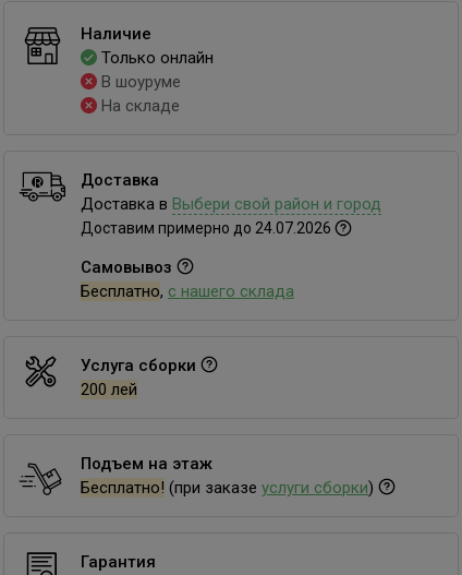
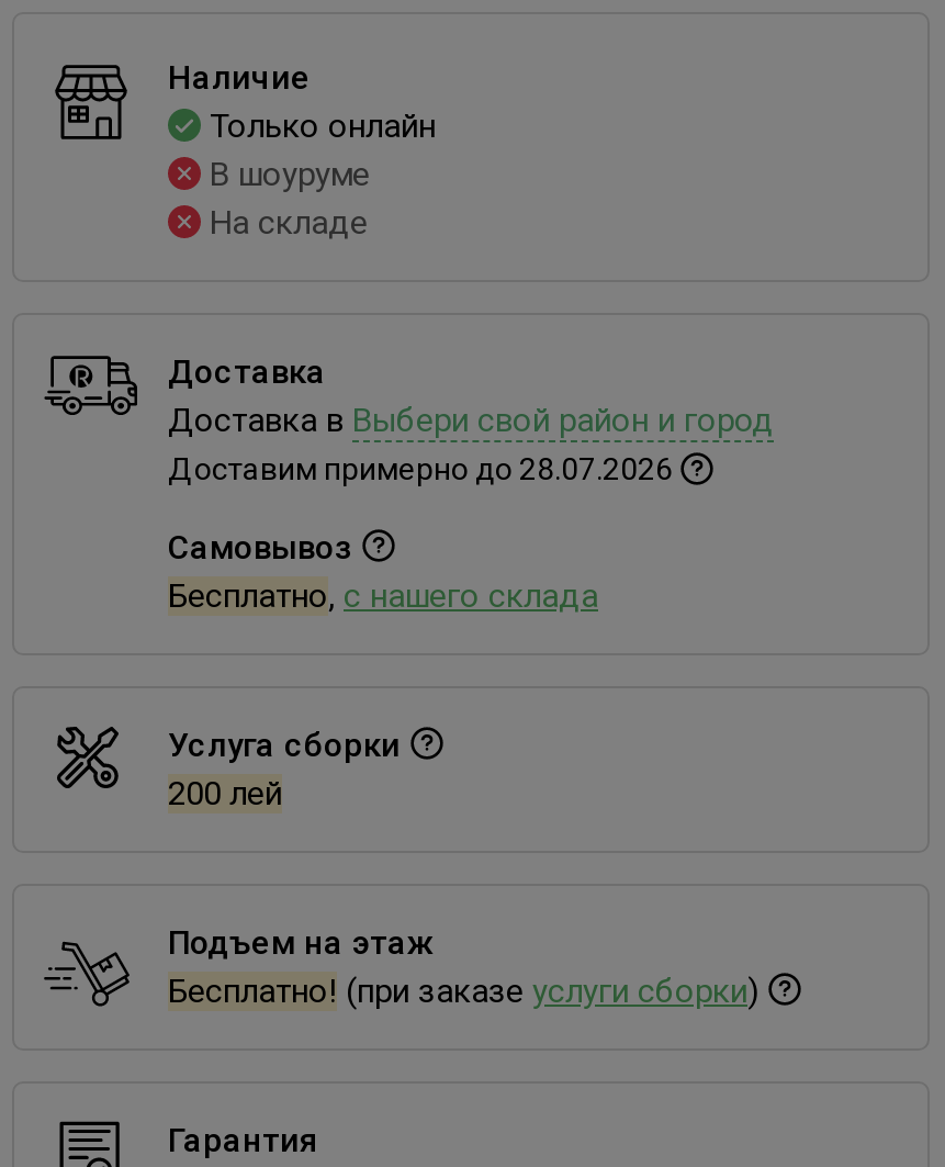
[81,219,335,237] Доставим примерно до 24.07.2026 -> [168,451,679,486] Доставим примерно до 28.07.2026

